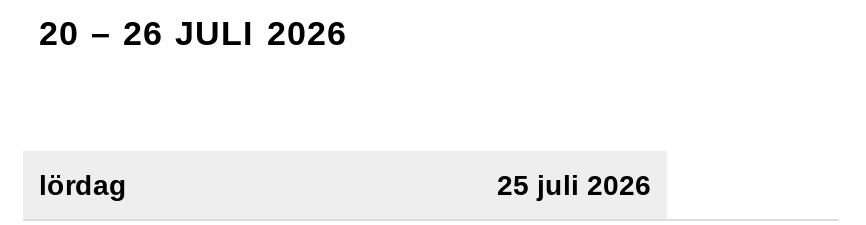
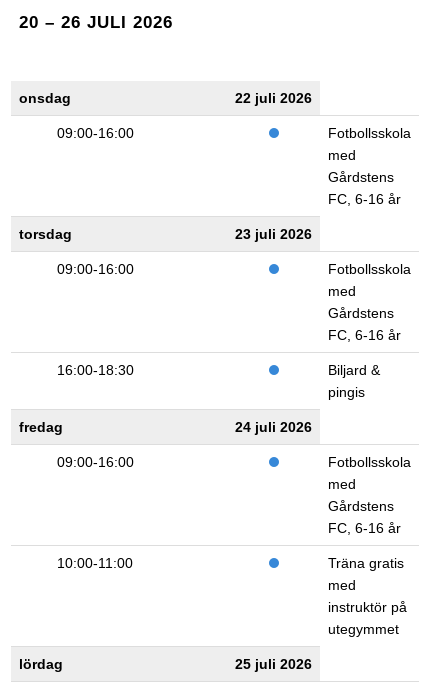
none -> [19,90,411,637] onsdag | 22 juli 2026 | 09:00-16:00 | Fotbollsskola | med | Gårdstens | FC, 6-16 år | torsdag | 23 juli 2026 | 09:00-16:00 | Fotbollsskola | med | Gårdstens | FC, 6-16 år | 16:00-18:30 | Biljard & | pingis | fredag | 24 juli 2026 | 09:00-16:00 | Fotbollsskola | med | Gårdstens | FC, 6-16 år | 10:00-11:00 | Träna gratis | med | instruktör på | utegymmet

